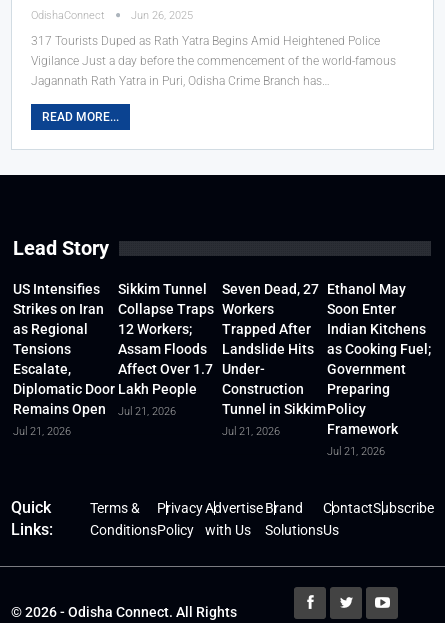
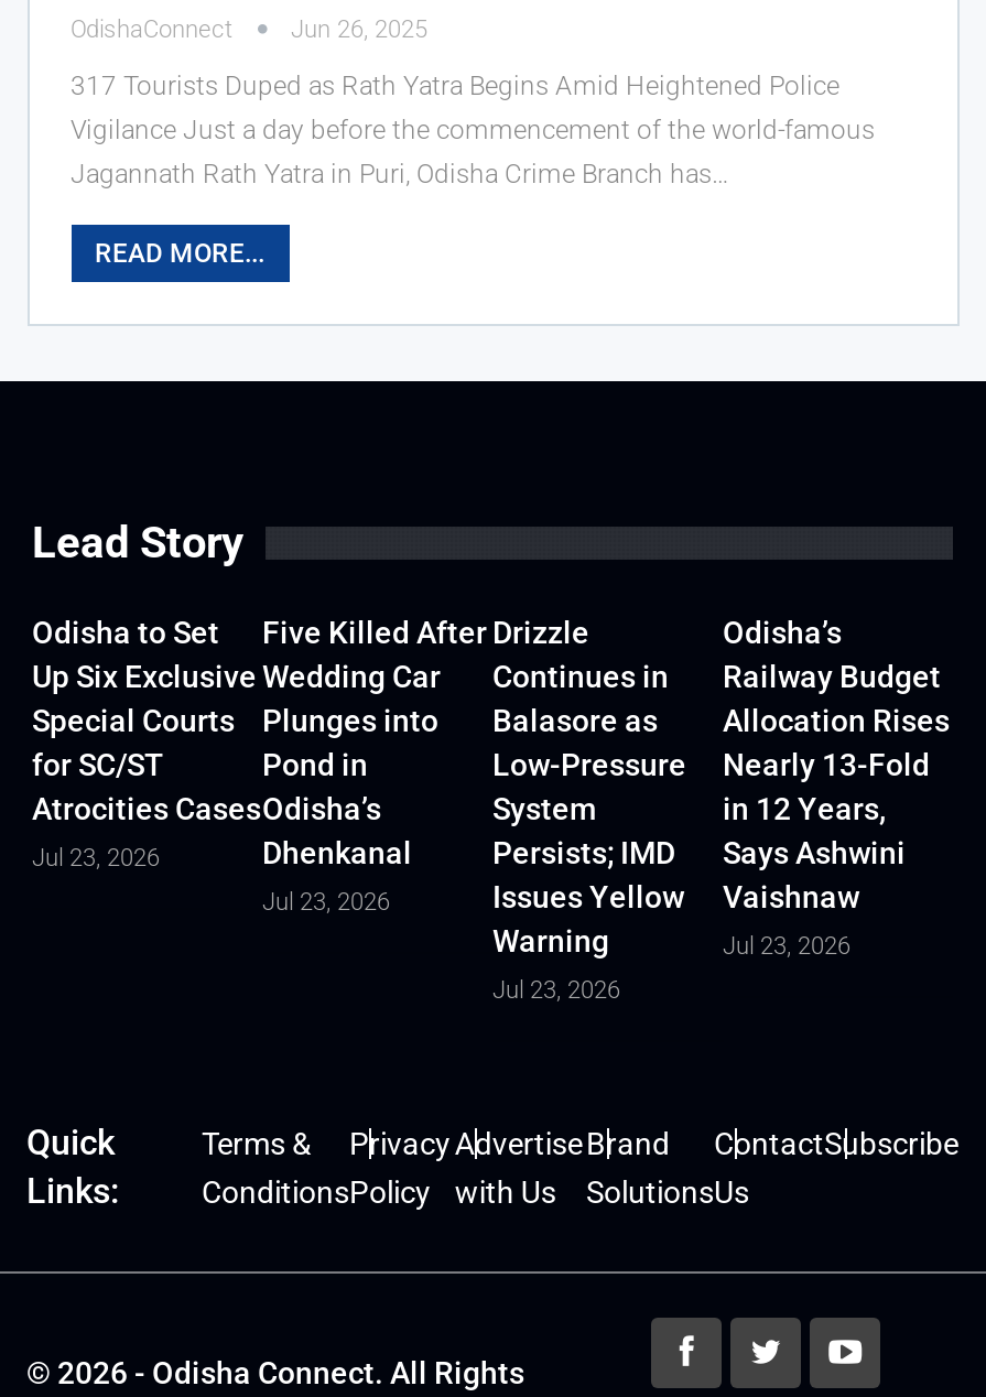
[13,281,115,417] US Intensifies | Strikes on Iran | as Regional | Tensions | Escalate, | Diplomatic Door | Remains Open -> [32,615,261,826] Odisha to Set | Up Six Exclusive | Special Courts | for SC/ST | Atrocities Cases
[117,281,213,397] Sikkim Tunnel | Collapse Traps | 12 Workers; | Assam Floods | Affect Over 1.7 | Lakh People -> [262,615,487,870] Five Killed After | Wedding Car | Plunges into | Pond in | Odisha’s | Dhenkanal
[222,281,326,417] Seven Dead, 27 | Workers | Trapped After | Landslide Hits | Under- | Construction | Tunnel in Sikkim -> [492,615,686,958] Drizzle | Continues in | Balasore as | Low-Pressure | System | Persists; IMD | Issues Yellow | Warning
[326,281,430,437] Ethanol May | Soon Enter | Indian Kitchens | as Cooking Fuel; | Government | Preparing | Policy | Framework -> [723,615,950,914] Odisha’s | Railway Budget | Allocation Rises | Nearly 13-Fold | in 12 Years, | Says Ashwini | Vaishnaw
[117,405,175,418] Jul 21, 2026 -> [262,888,390,916] Jul 23, 2026
[13,425,71,438] Jul 21, 2026 -> [32,844,160,872] Jul 23, 2026
[222,425,280,438] Jul 21, 2026 -> [492,976,620,1005] Jul 23, 2026
[326,445,384,458] Jul 21, 2026 -> [723,932,850,960] Jul 23, 2026

